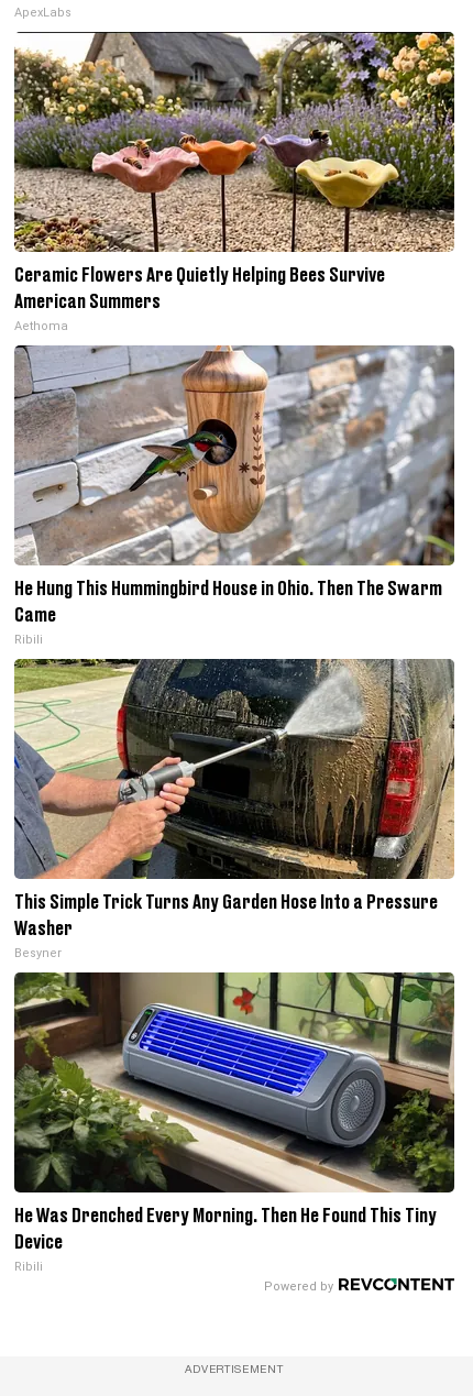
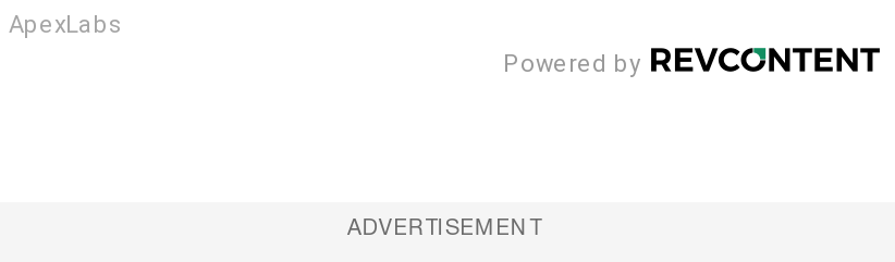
[13,31,455,333] [image] | Ceramic Flowers Are Quietly Helping Bees Survive | American Summers | Aethoma -> none
[13,344,455,647] [image] | He Hung This Hummingbird House in Ohio. Then The Swarm | Came | Ribili -> none
[13,658,455,960] [image] | This Simple Trick Turns Any Garden Hose Into a Pressure | Washer | Besyner -> none
[13,971,455,1274] [image] | He Was Drenched Every Morning. Then He Found This Tiny | Device | Ribili -> none

